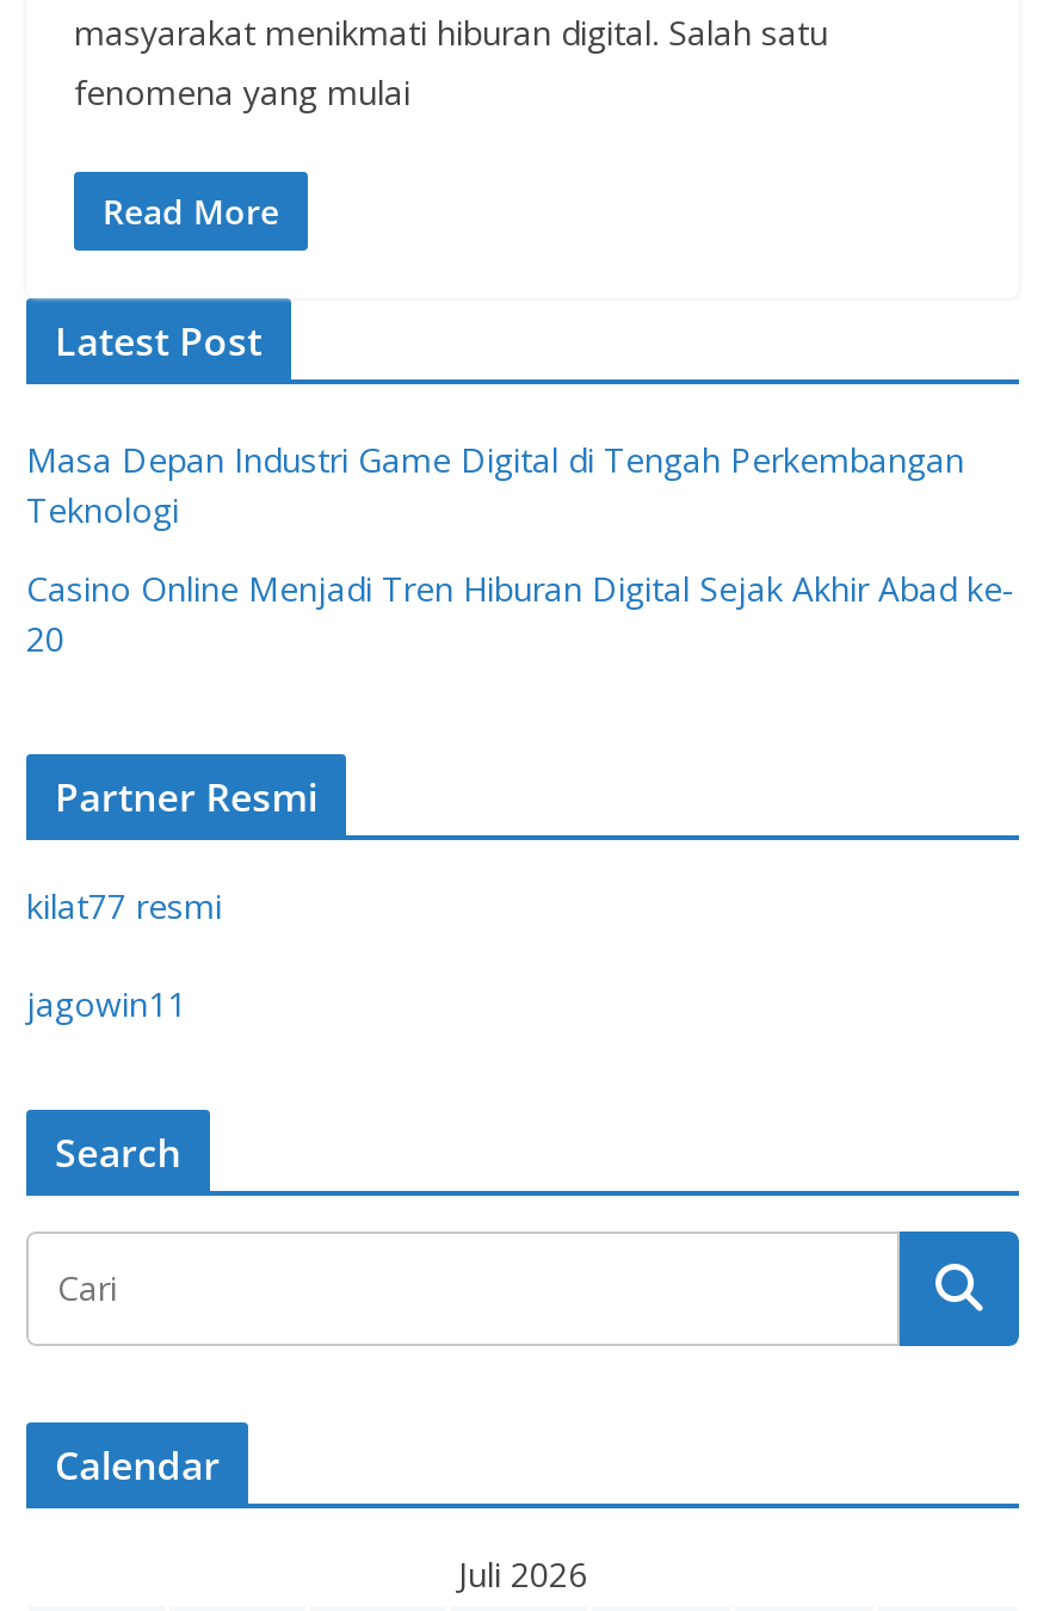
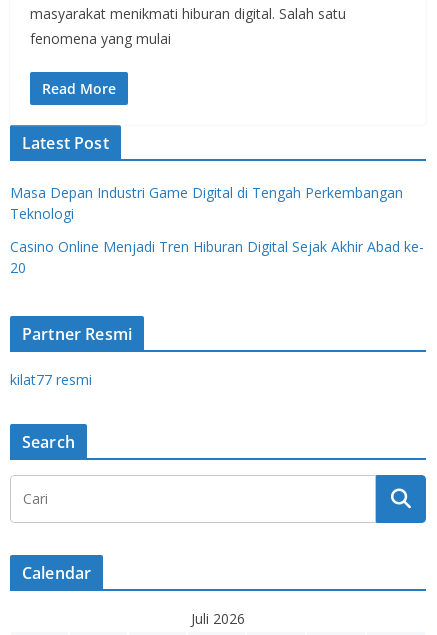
[26,981,186,1026] jagowin11 -> none

